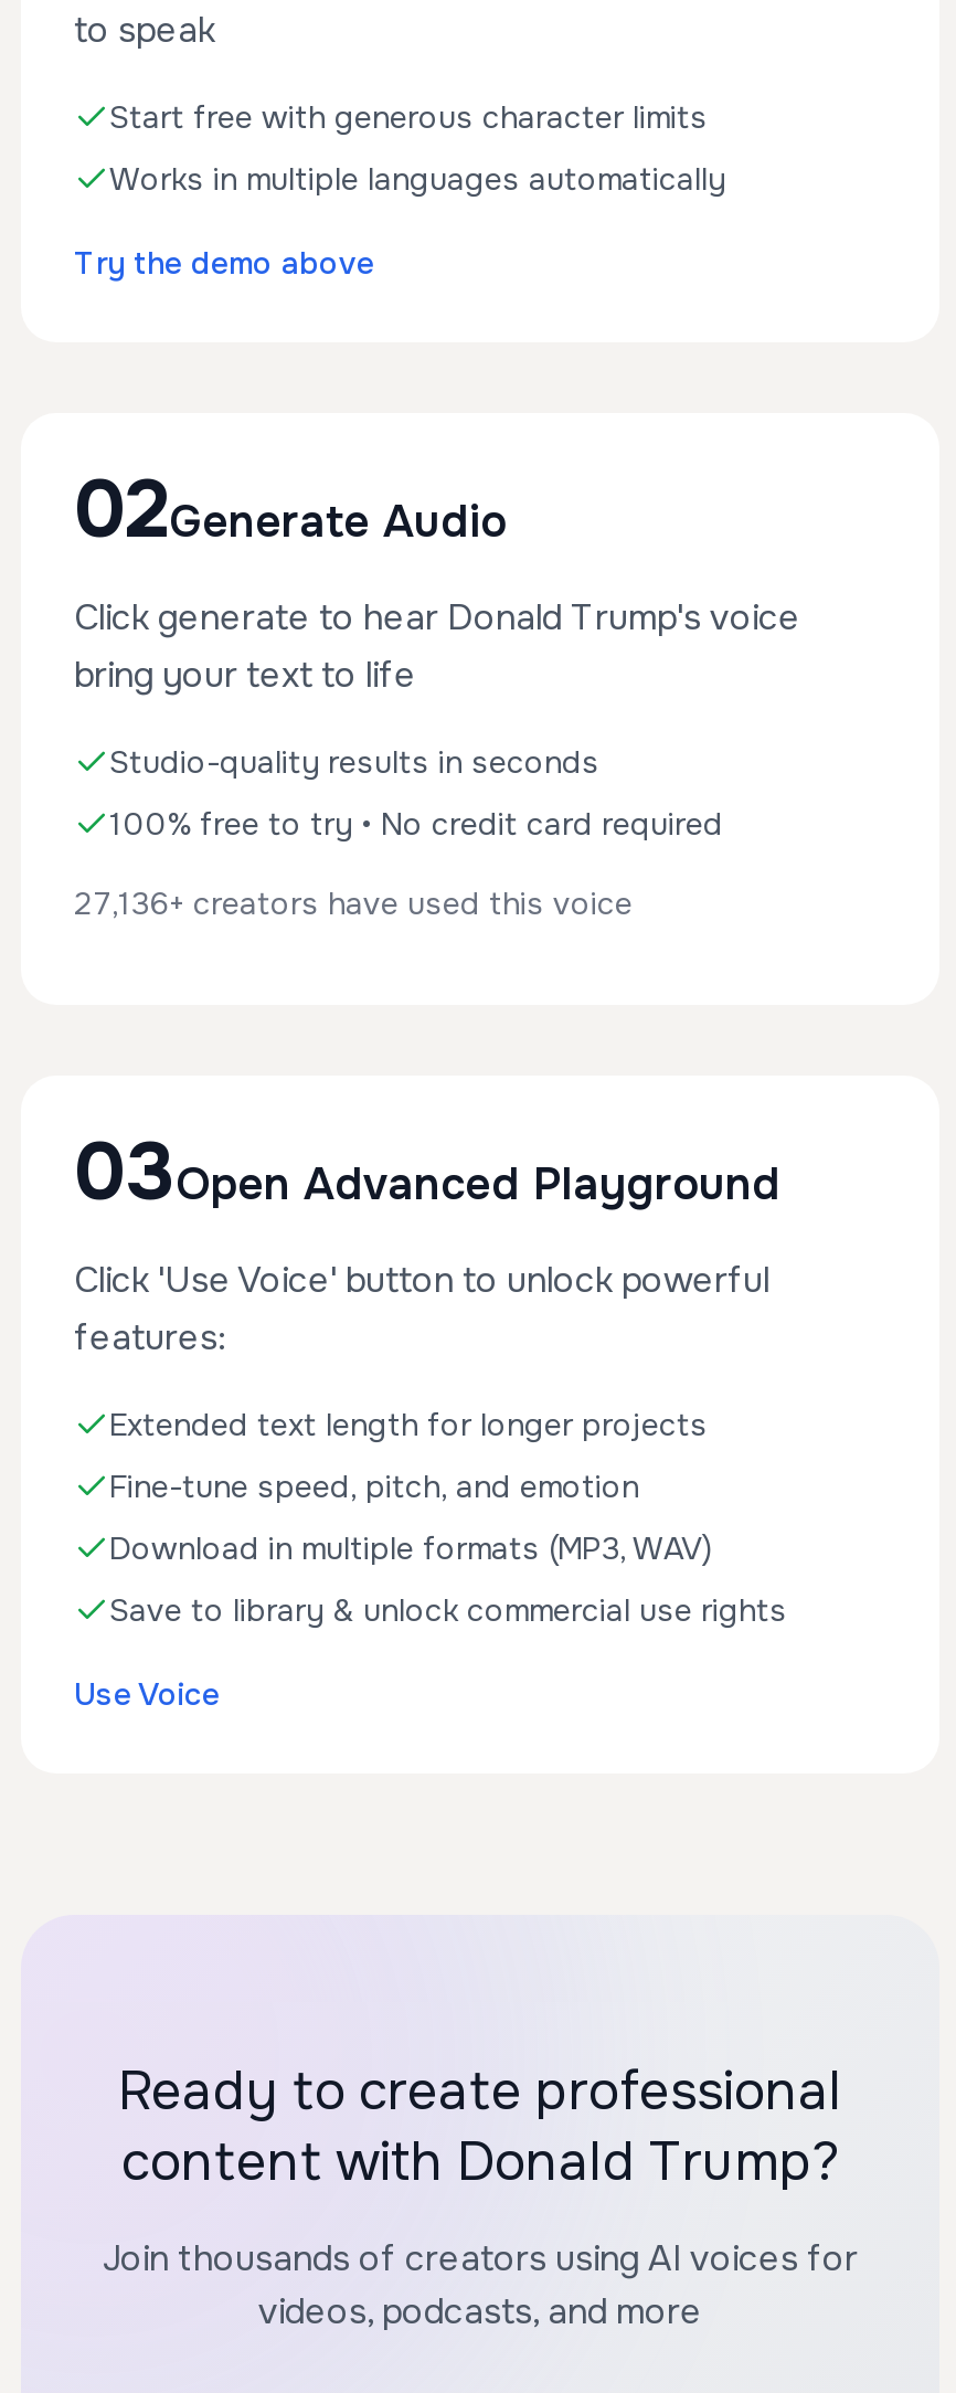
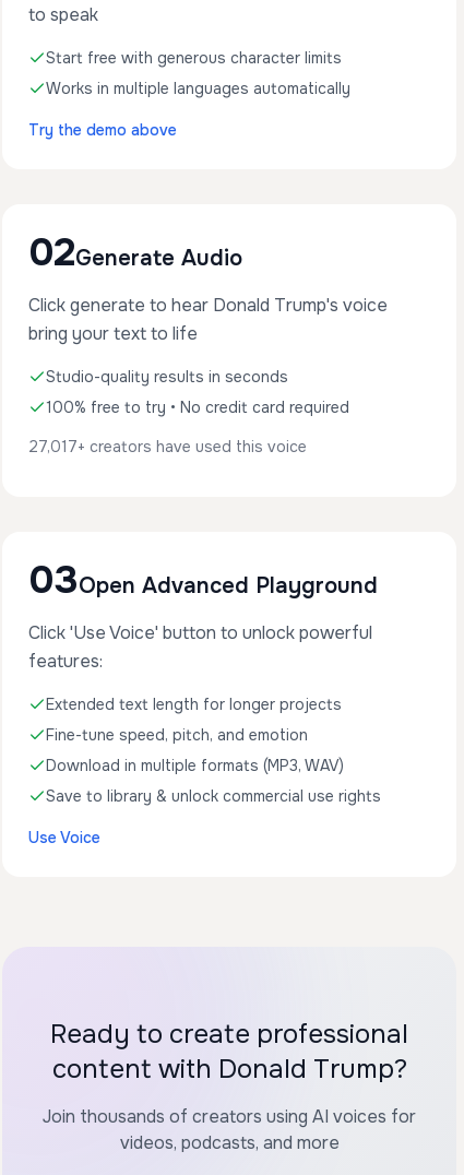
[74,883,633,923] 27,136+ creators have used this voice -> [28,437,307,456] 27,017+ creators have used this voice

